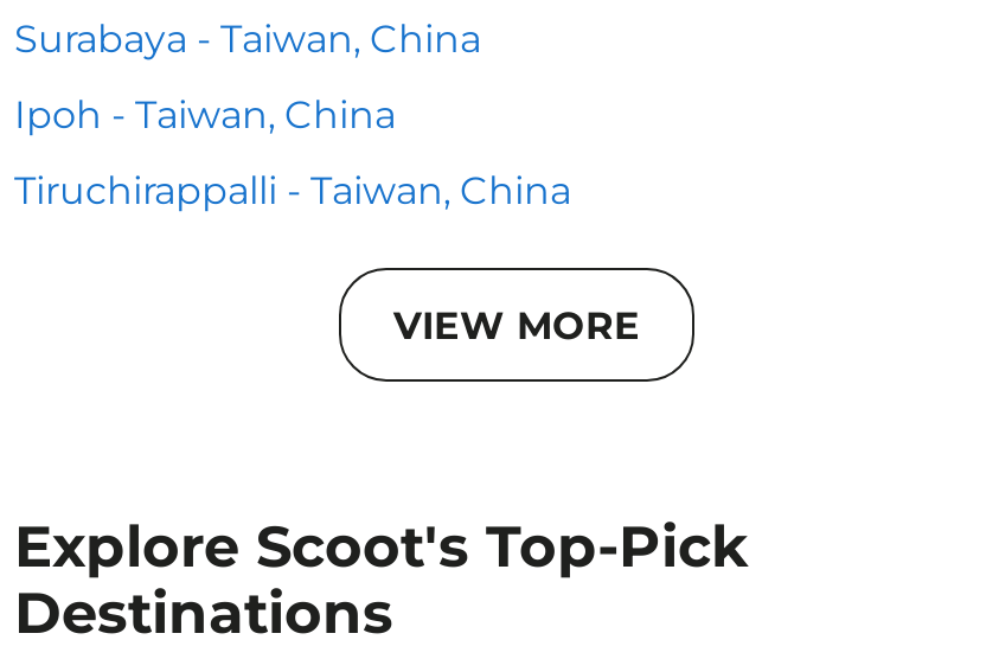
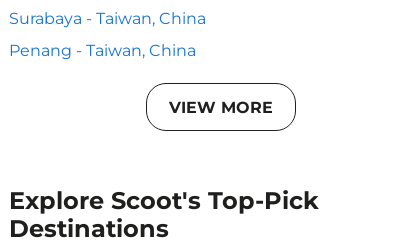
[14,92,571,213] Ipoh - Taiwan, China | Tiruchirappalli - Taiwan, China -> [9,41,196,60] Penang - Taiwan, China

